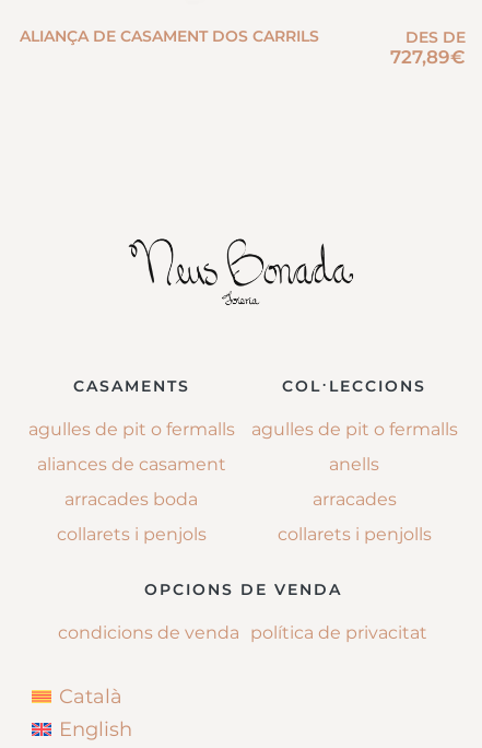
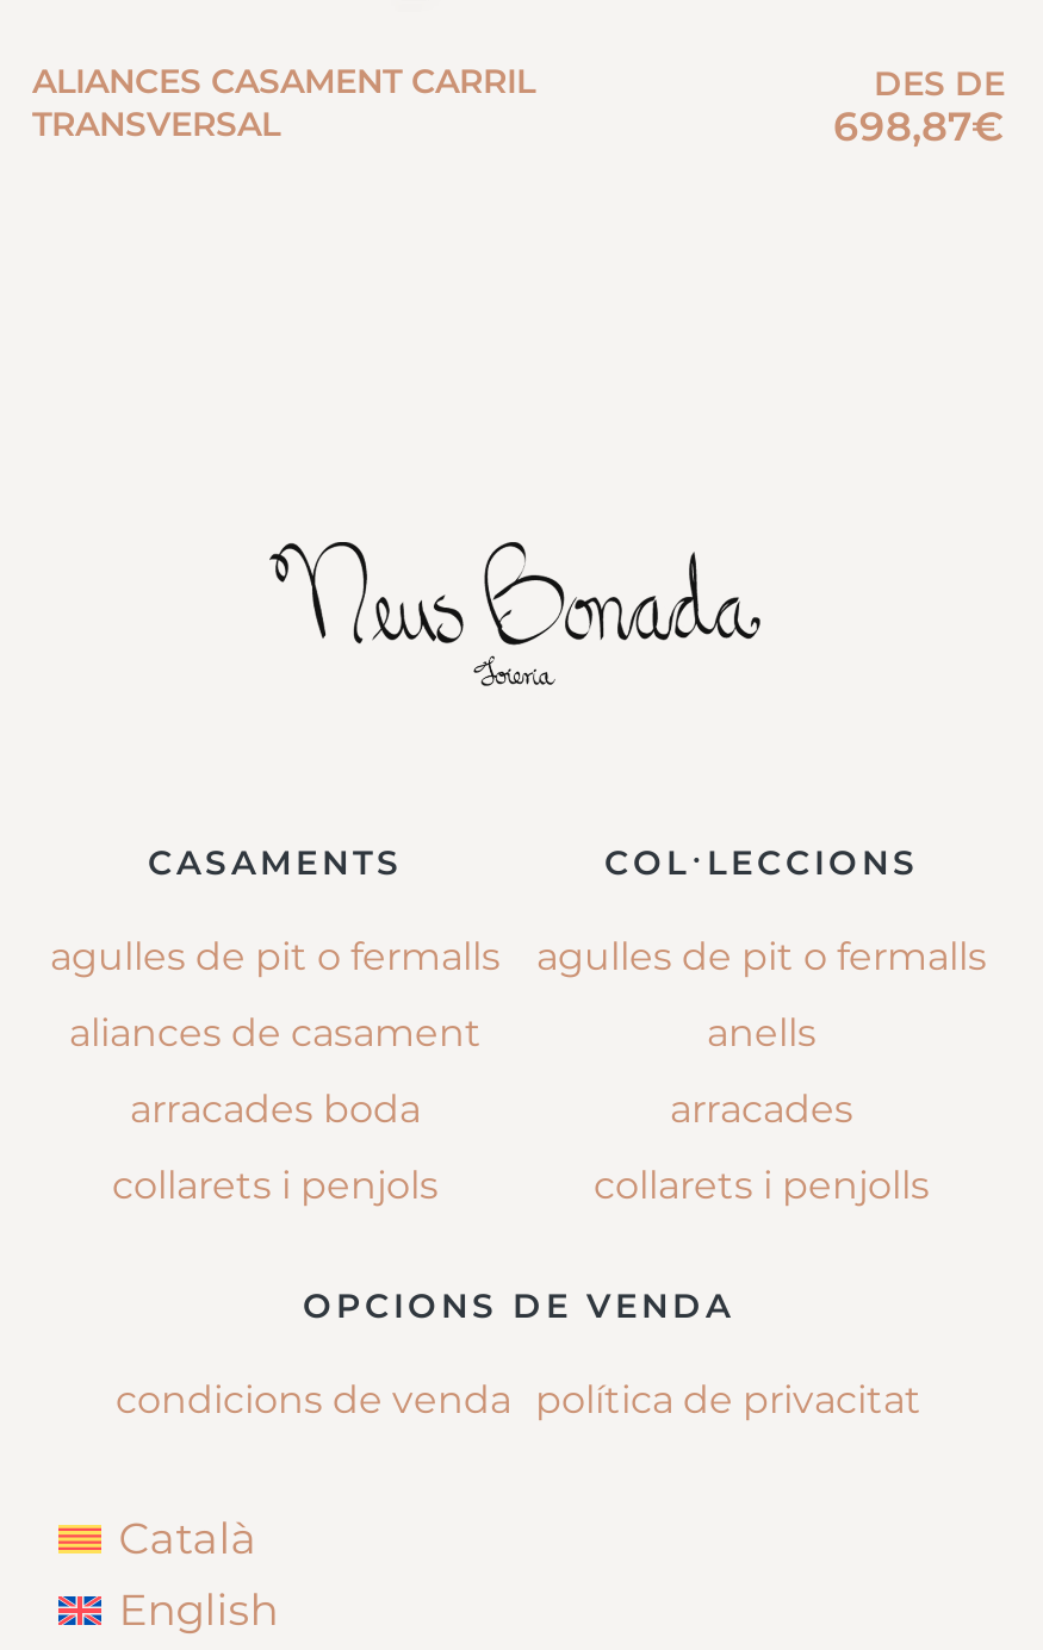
[20,27,319,46] ALIANÇA DE CASAMENT DOS CARRILS -> [32,60,535,146] ALIANCES CASAMENT CARRIL | TRANSVERSAL
[390,46,466,68] 727,89€ -> [833,103,1005,151] 698,87€

